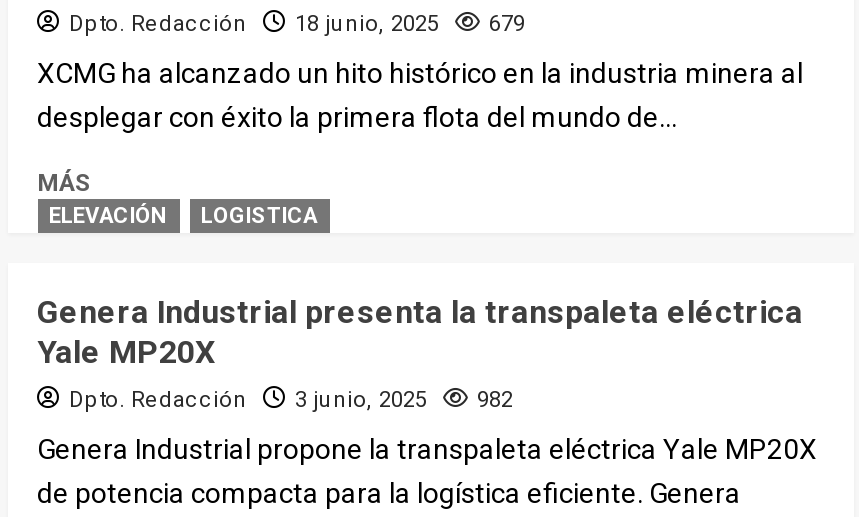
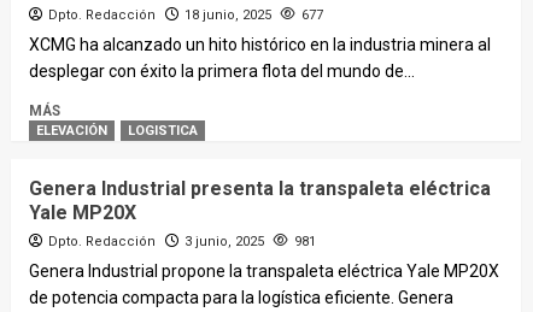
[69,12,525,38] Dpto. Redacción 18 junio, 2025 679 -> [48,8,323,23] Dpto. Redacción 18 junio, 2025 677
[69,388,513,414] Dpto. Redacción 3 junio, 2025 982 -> [48,234,315,250] Dpto. Redacción 3 junio, 2025 981

